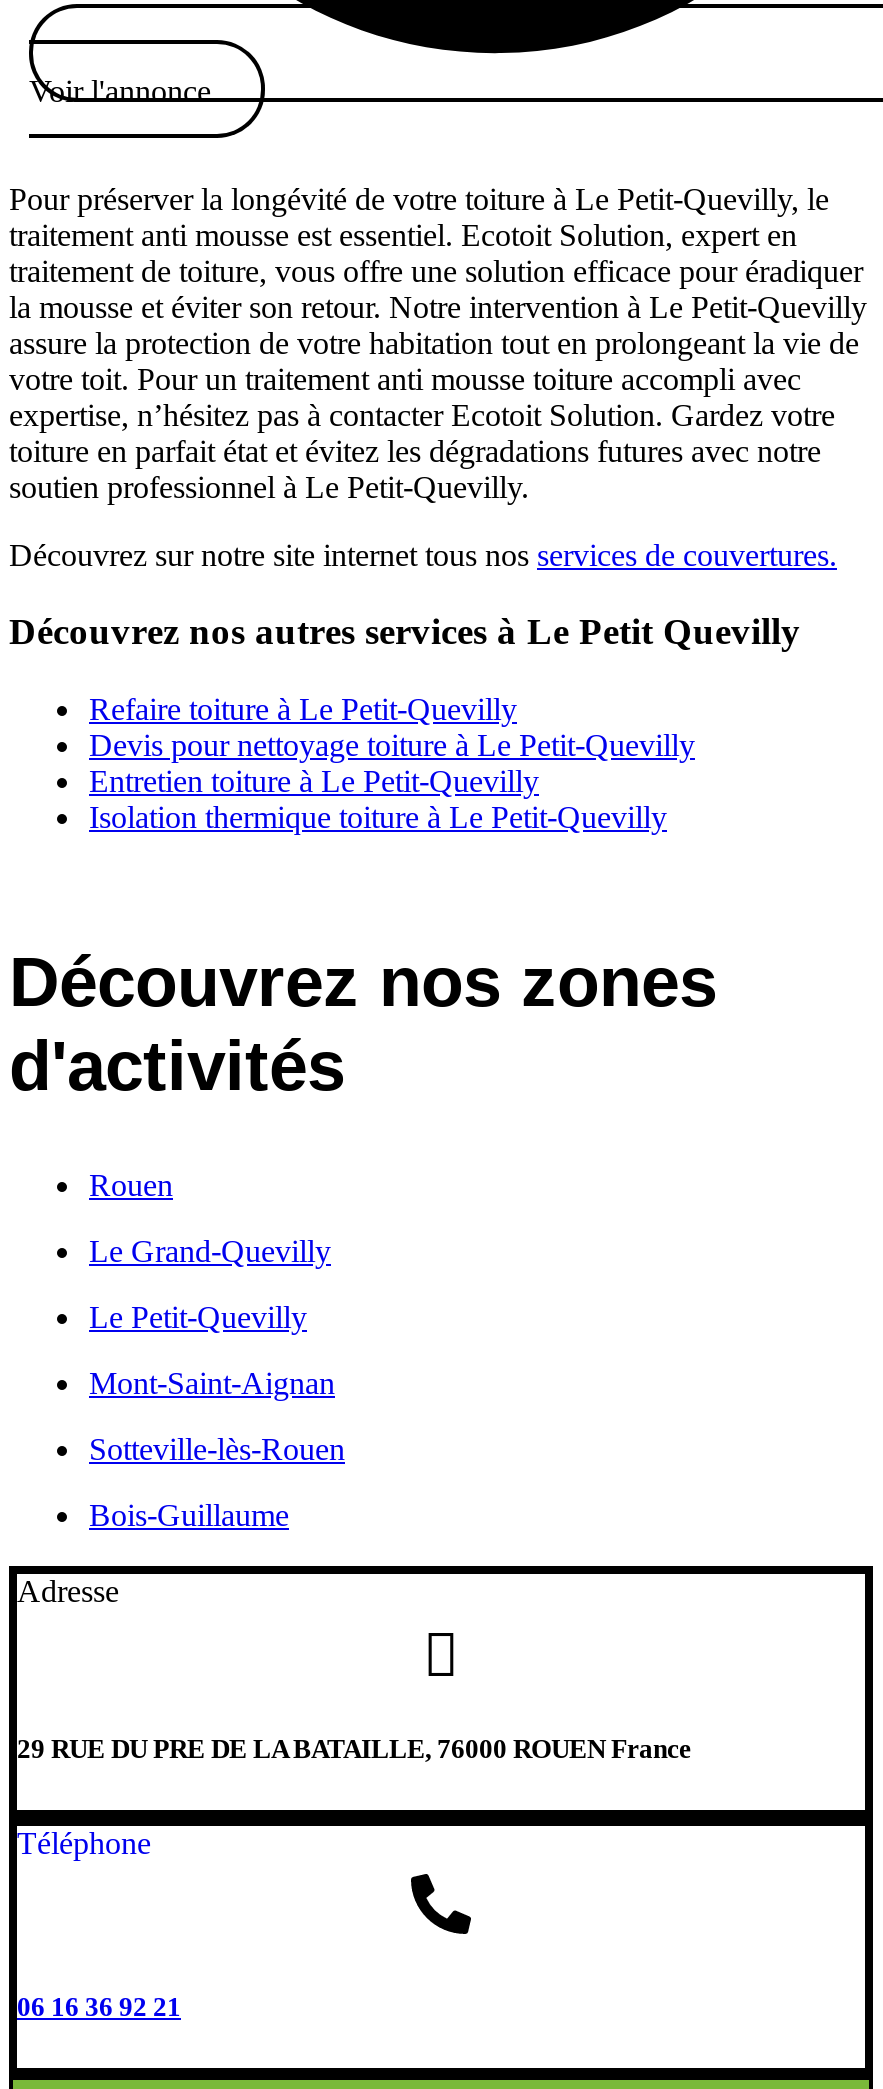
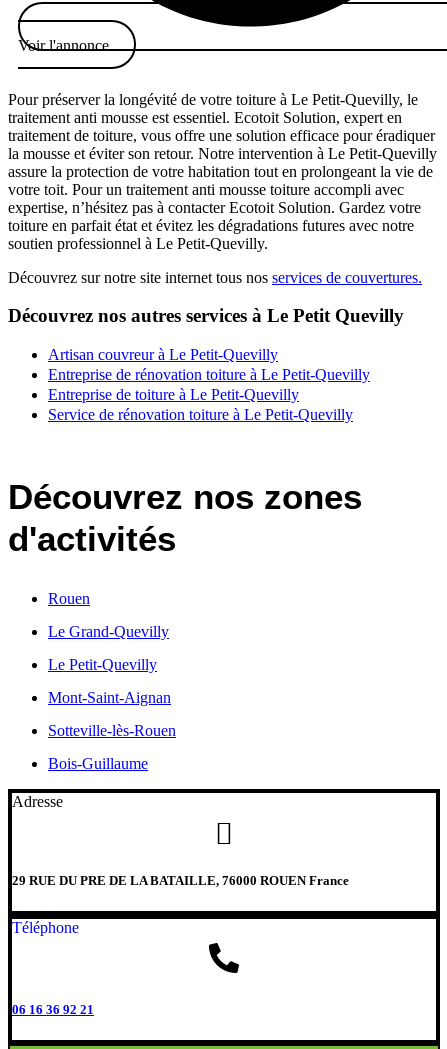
[89,692,695,834] Refaire toiture à Le Petit-Quevilly | Devis pour nettoyage toiture à Le Petit-Quevilly | Entretien toiture à Le Petit-Quevilly | Isolation thermique toiture à Le Petit-Quevilly -> [48,346,370,423] Artisan couvreur à Le Petit-Quevilly | Entreprise de rénovation toiture à Le Petit-Quevilly | Entreprise de toiture à Le Petit-Quevilly | Service de rénovation toiture à Le Petit-Quevilly

